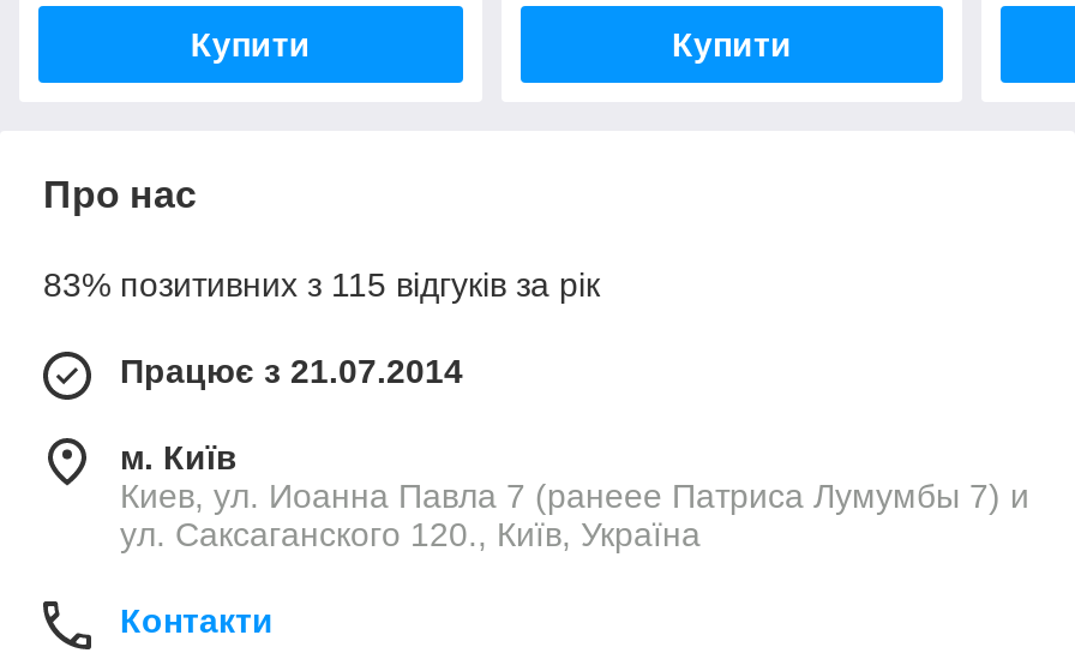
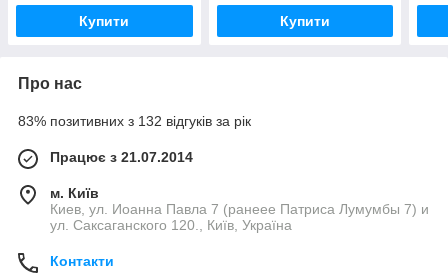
[43,265,600,303] 83% позитивних з 115 відгуків за рік -> [18,113,251,129] 83% позитивних з 132 відгуків за рік

